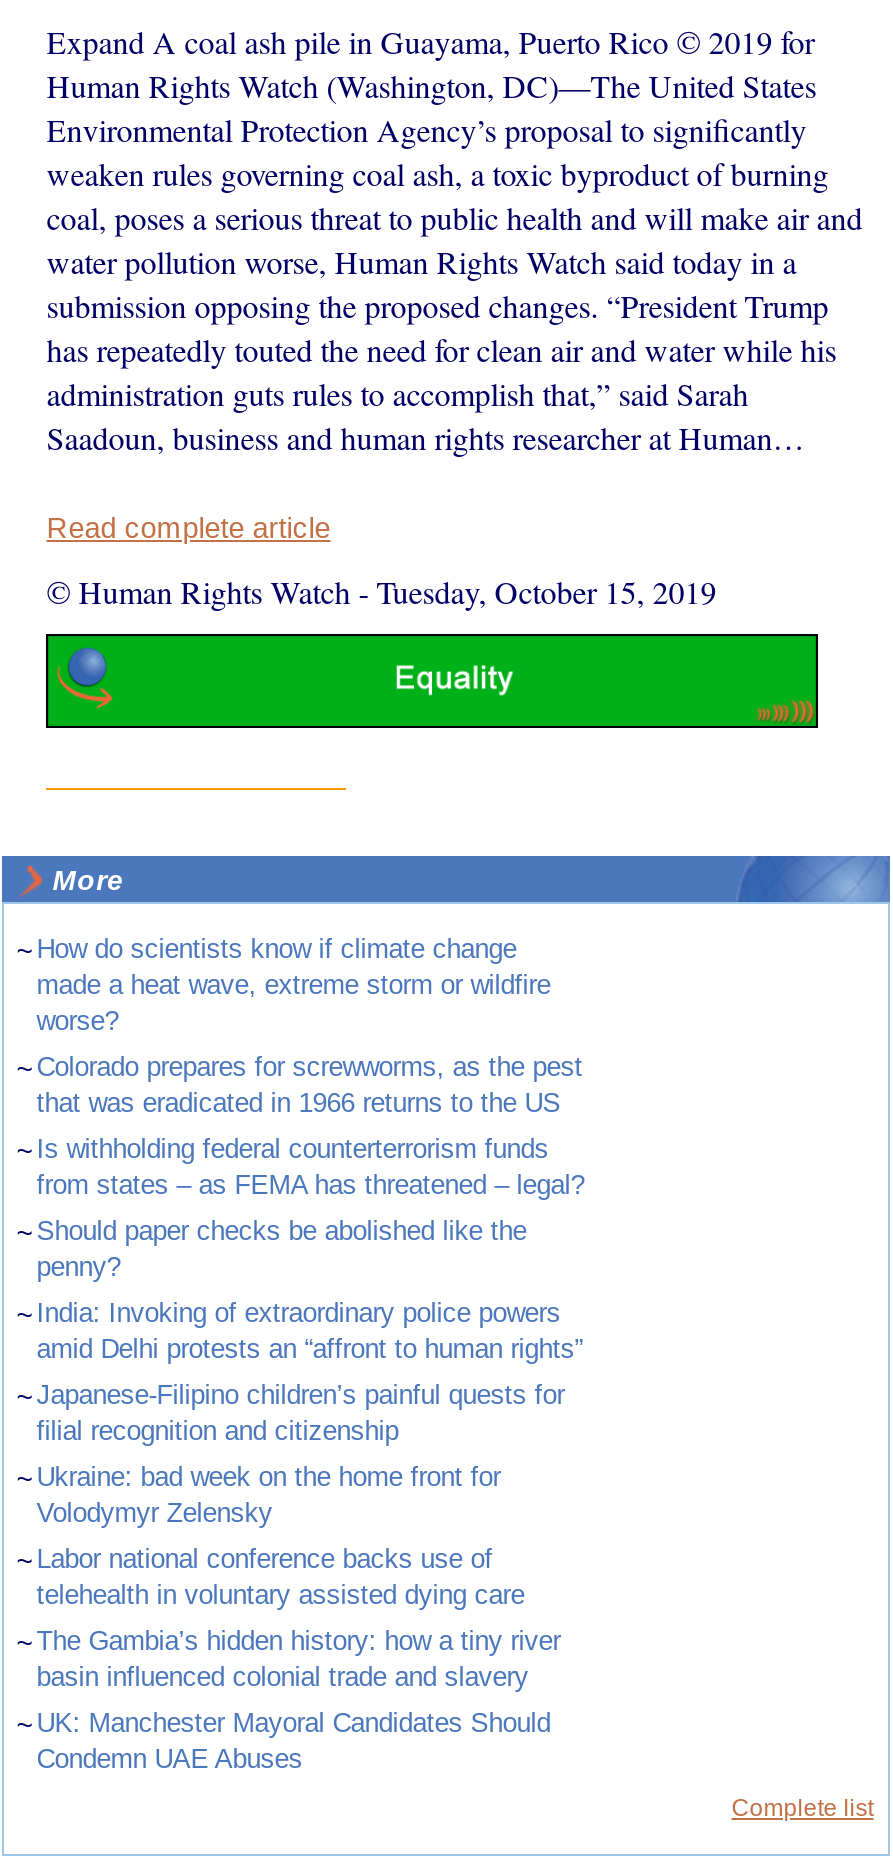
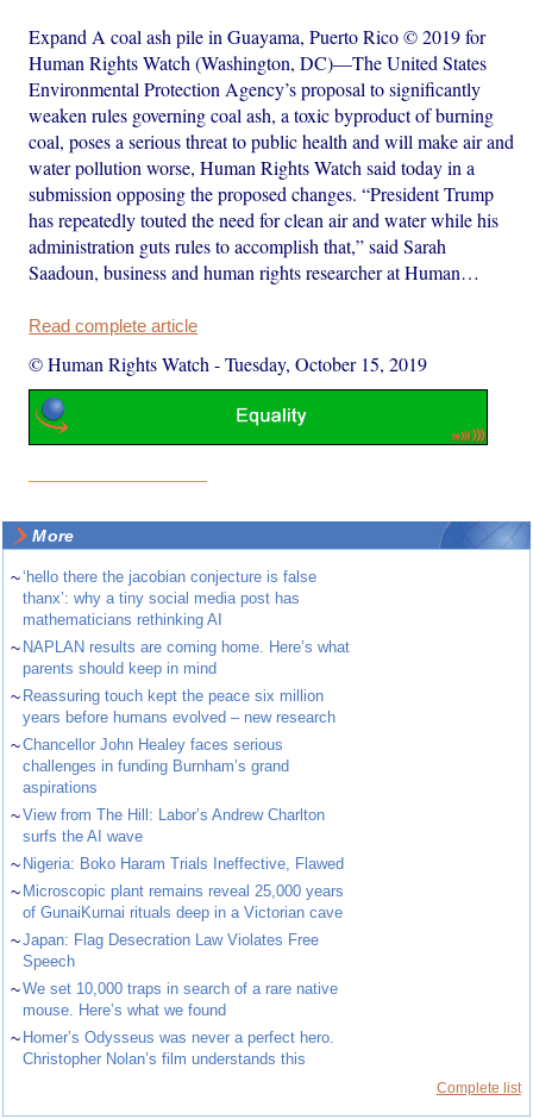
[16,935,584,1775] ~ How do scientists know if climate change | made a heat wave, extreme storm or wildfire | worse? | ~ Colorado prepares for screwworms, as the pest | that was eradicated in 1966 returns to the US | ~ Is withholding federal counterterrorism funds | from states – as FEMA has threatened – legal? | ~ Should paper checks be abolished like the | penny? | ~ India: Invoking of extraordinary police powers | amid Delhi protests an “affront to human rights” | ~ Japanese-Filipino children’s painful quests for | filial recognition and citizenship | ~ Ukraine: bad week on the home front for | Volodymyr Zelensky | ~ Labor national conference backs use of | telehealth in voluntary assisted dying care | ~ The Gambia’s hidden history: how a tiny river | basin influenced colonial trade and slavery | ~ UK: Manchester Mayoral Candidates Should | Condemn UAE Abuses -> [11,568,350,1068] ~ ‘hello there the jacobian conjecture is false | thanx’: why a tiny social media post has | mathematicians rethinking AI | ~ NAPLAN results are coming home. Here’s what | parents should keep in mind | ~ Reassuring touch kept the peace six million | years before humans evolved – new research | ~ Chancellor John Healey faces serious | challenges in funding Burnham’s grand | aspirations | ~ View from The Hill: Labor’s Andrew Charlton | surfs the AI wave | ~ Nigeria: Boko Haram Trials Ineffective, Flawed | ~ Microscopic plant remains reveal 25,000 years | of GunaiKurnai rituals deep in a Victorian cave | ~ Japan: Flag Desecration Law Violates Free | Speech | ~ We set 10,000 traps in search of a rare native | mouse. Here’s what we found | ~ Homer’s Odysseus was never a perfect hero. | Christopher Nolan’s film understands this

